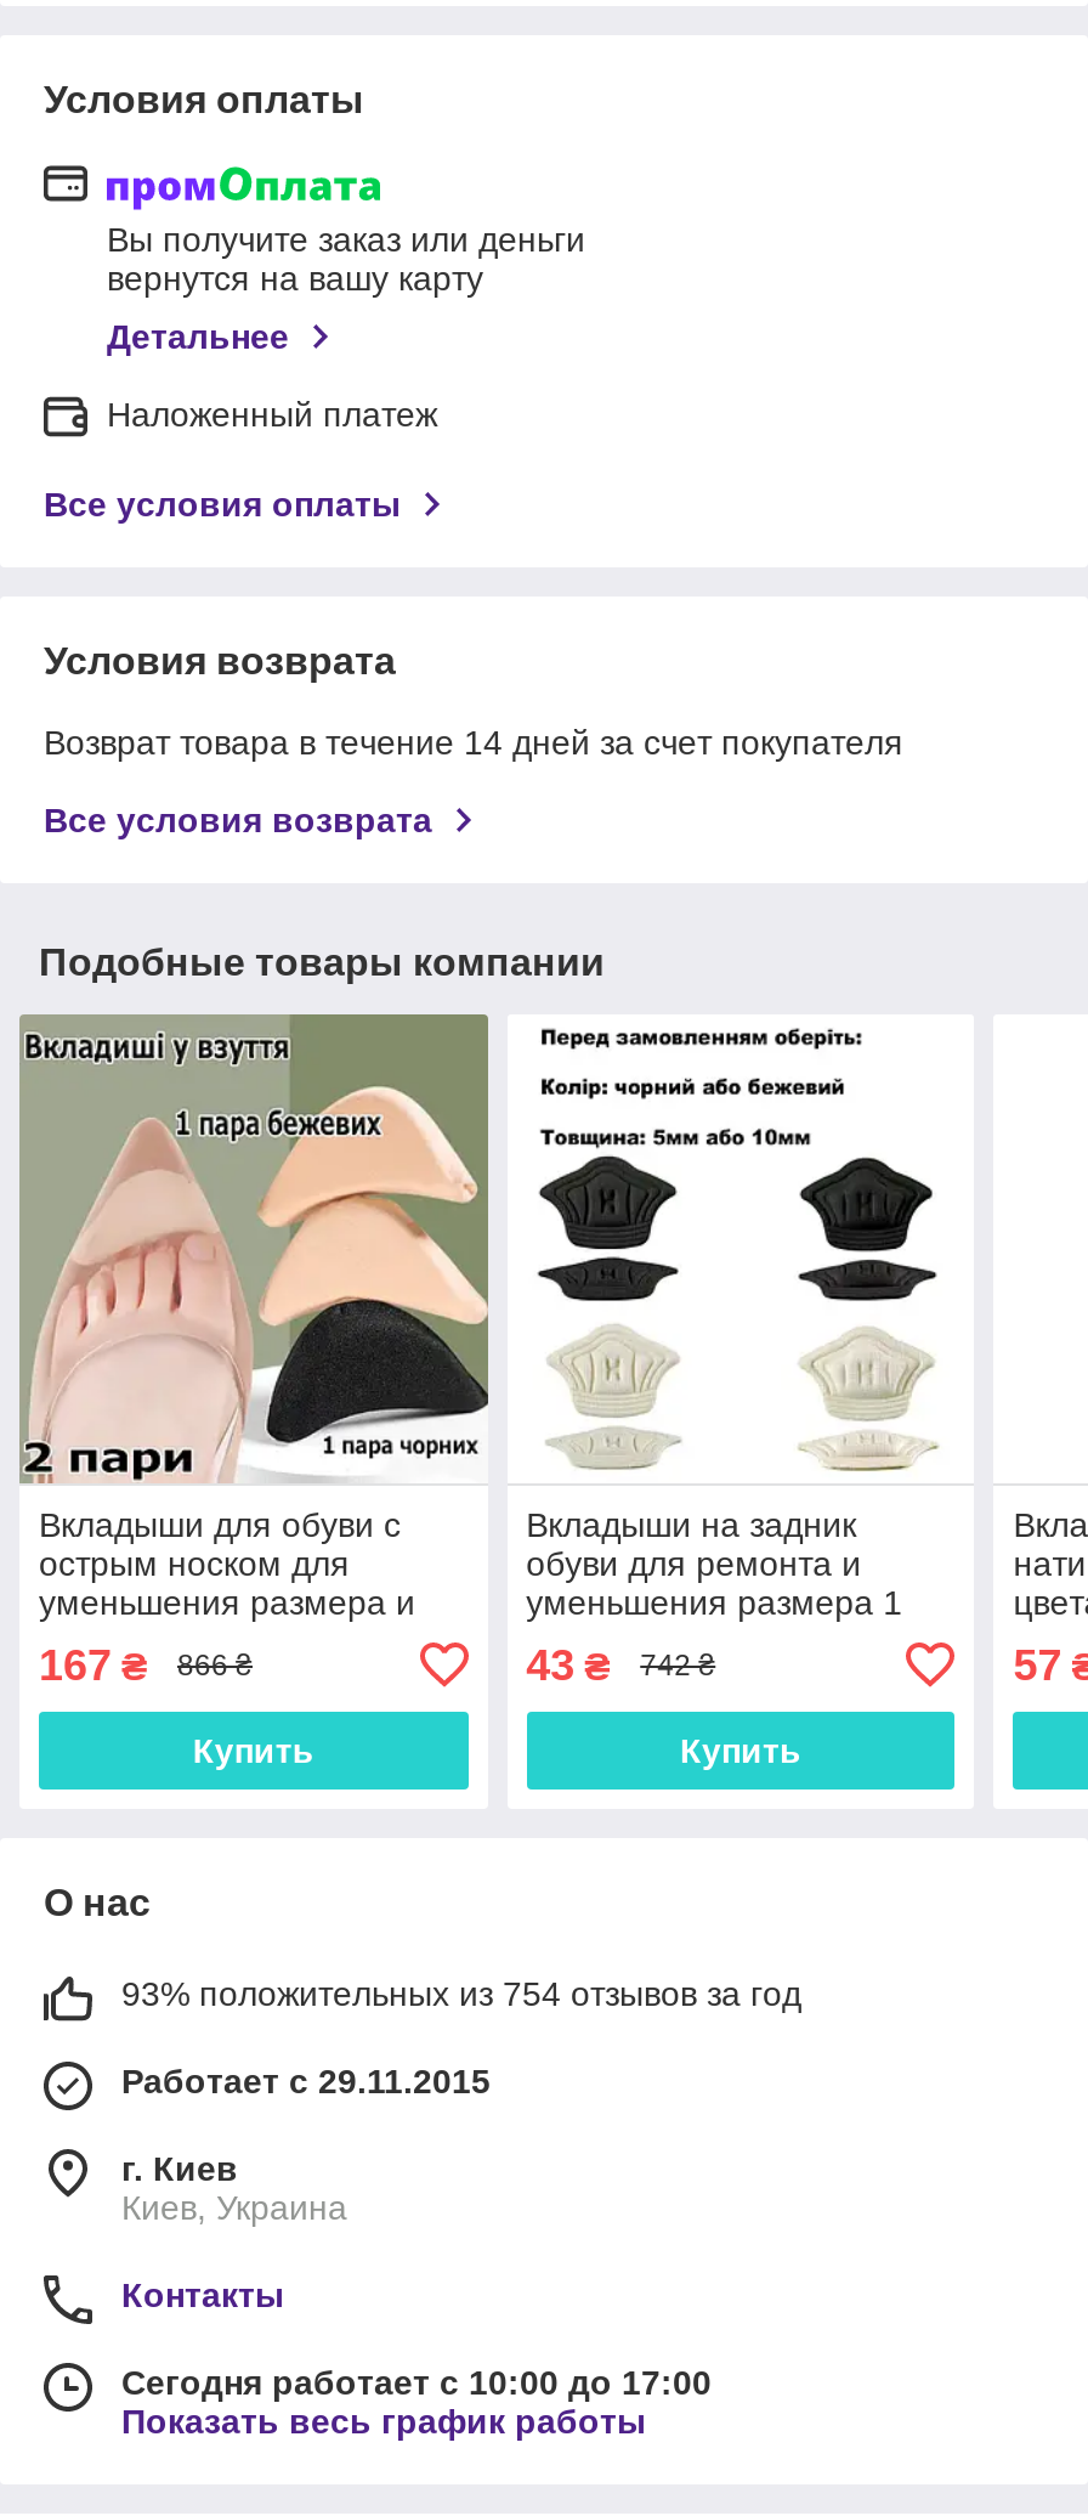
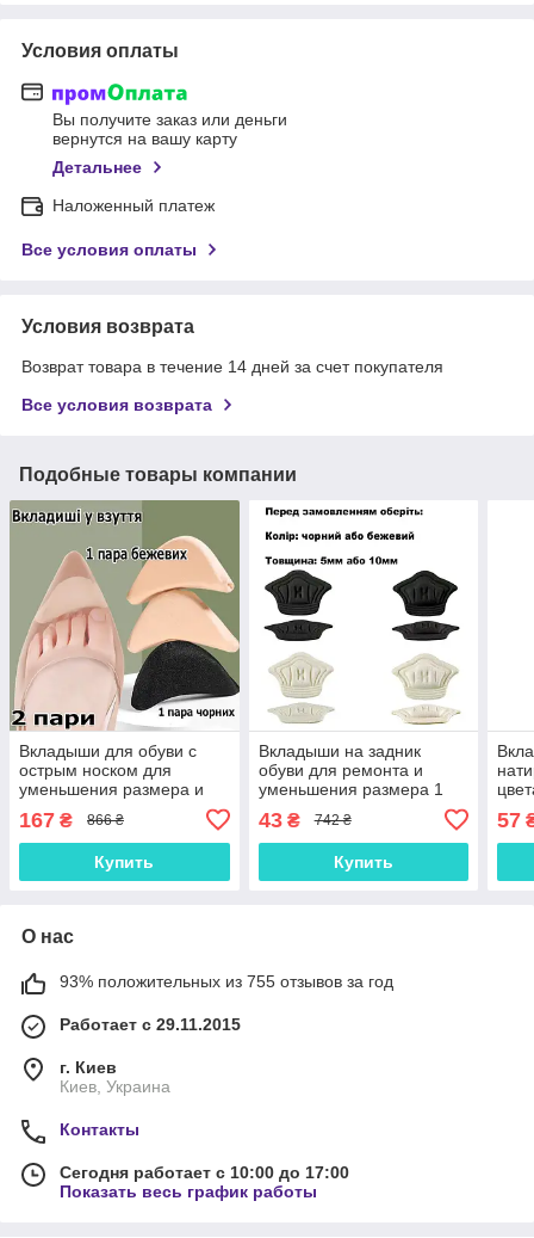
[121,1974,801,2013] 93% положительных из 754 отзывов за год -> [60,972,393,991] 93% положительных из 755 отзывов за год

